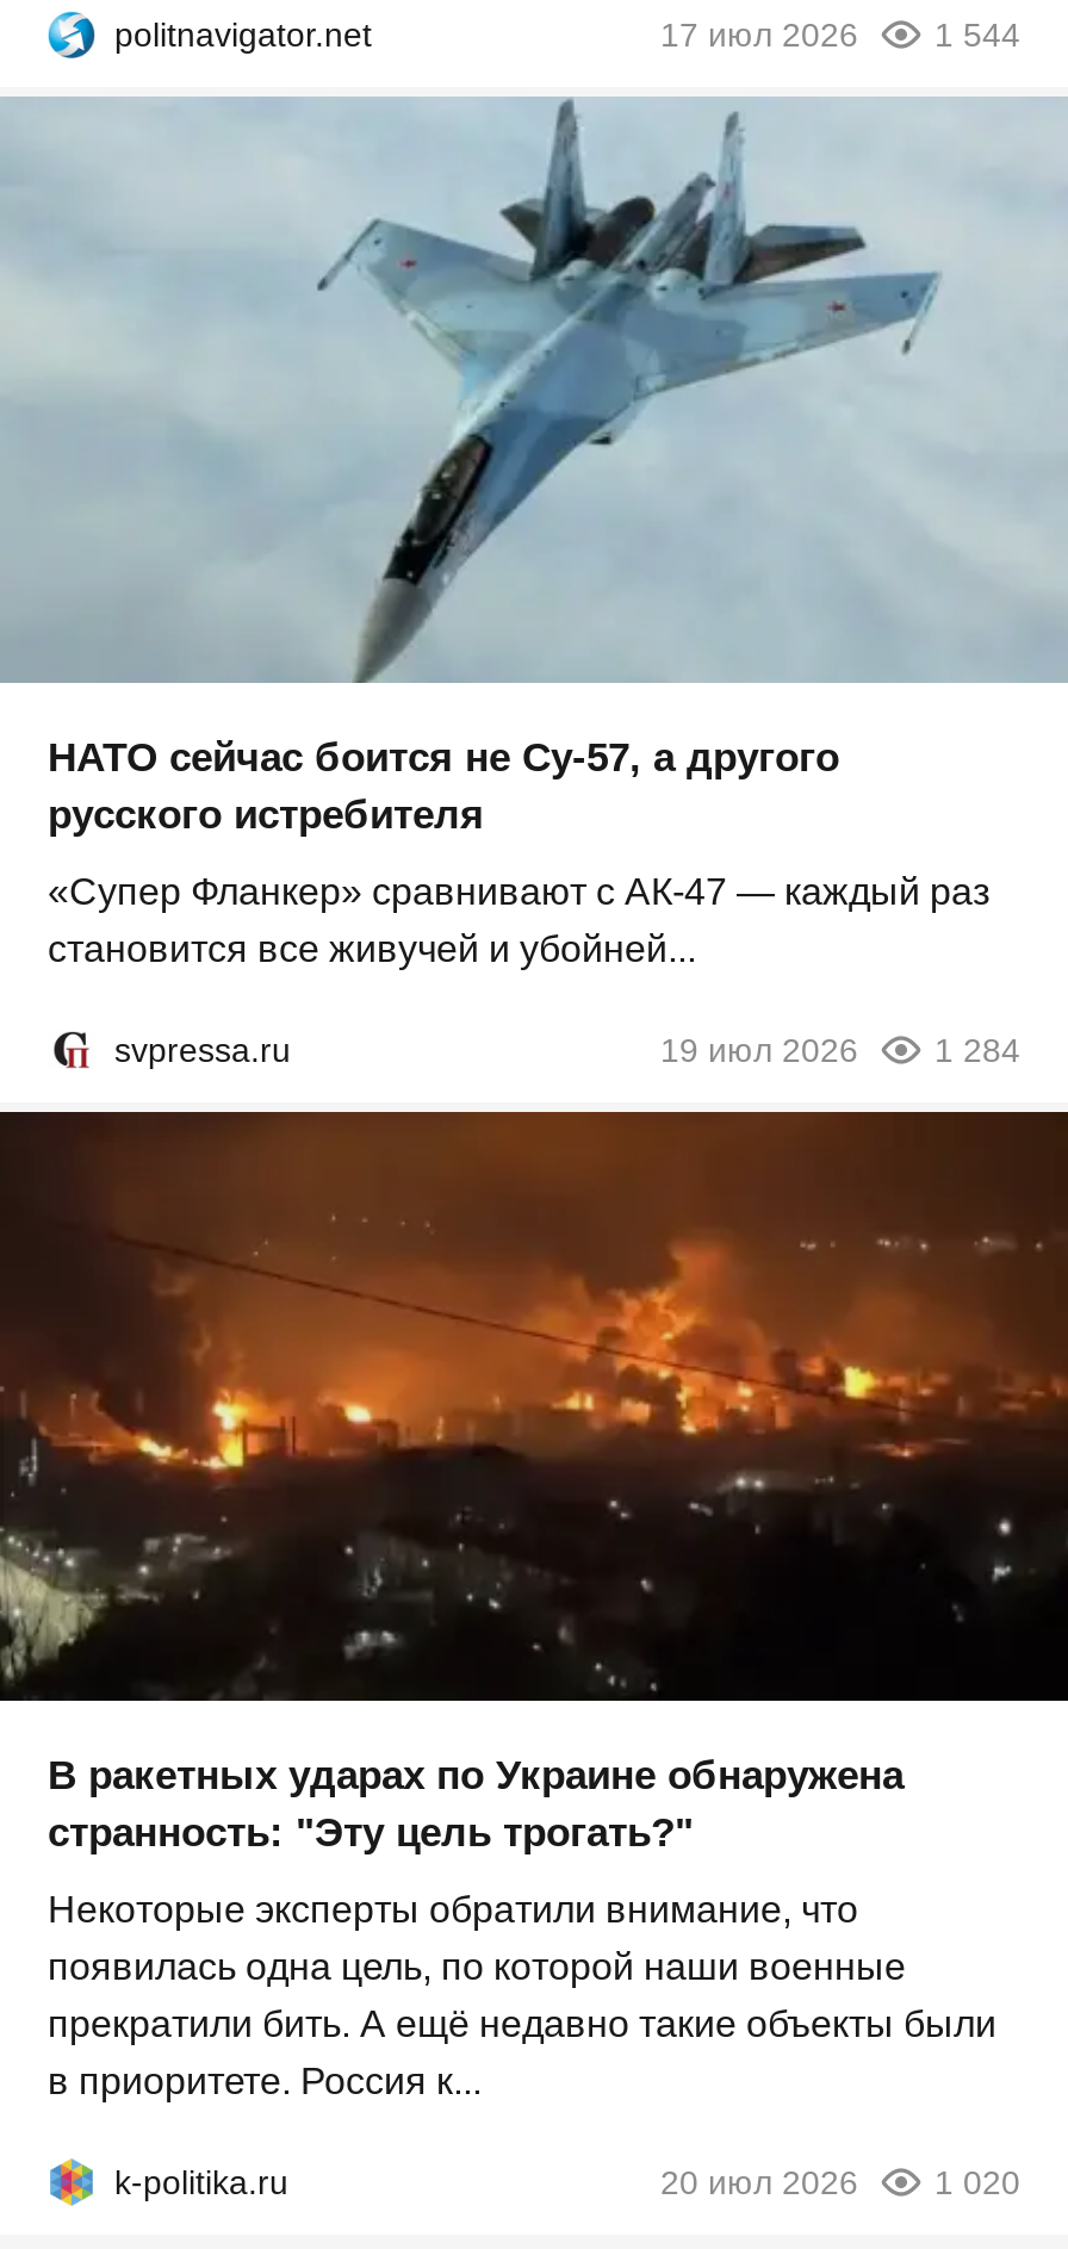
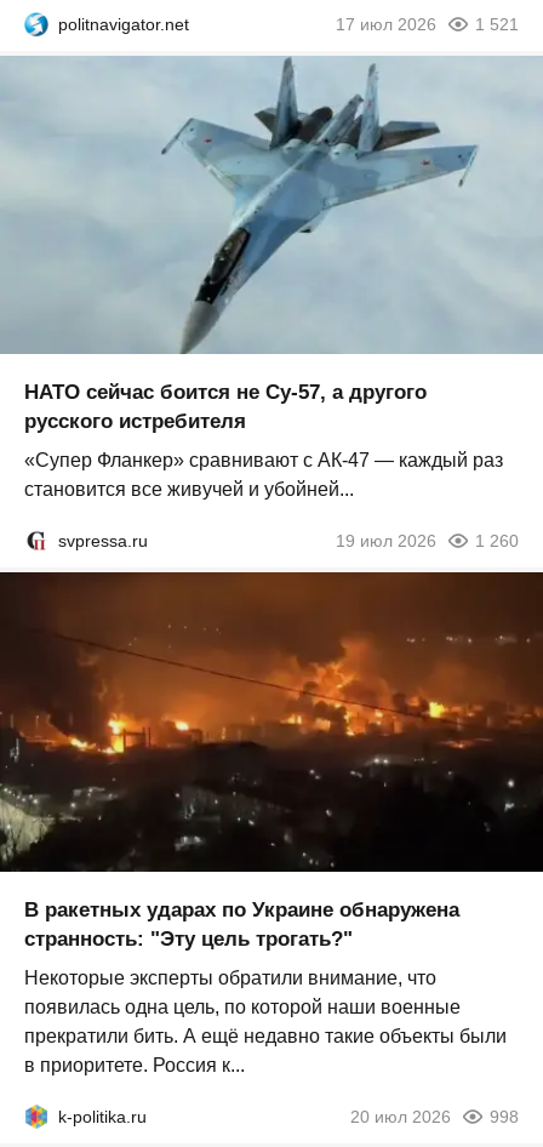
[935,15,1020,53] 1 544 -> [475,14,519,34] 1 521
[660,1032,1020,1070] 19 июл 2026 1 284 -> [336,531,519,551] 19 июл 2026 1 260
[660,2162,1020,2201] 20 июл 2026 1 020 -> [350,1107,519,1126] 20 июл 2026 998

